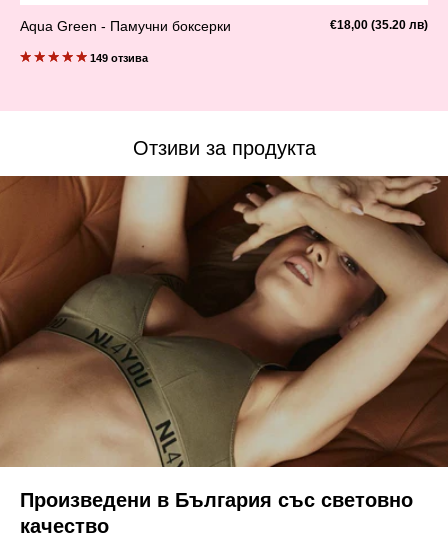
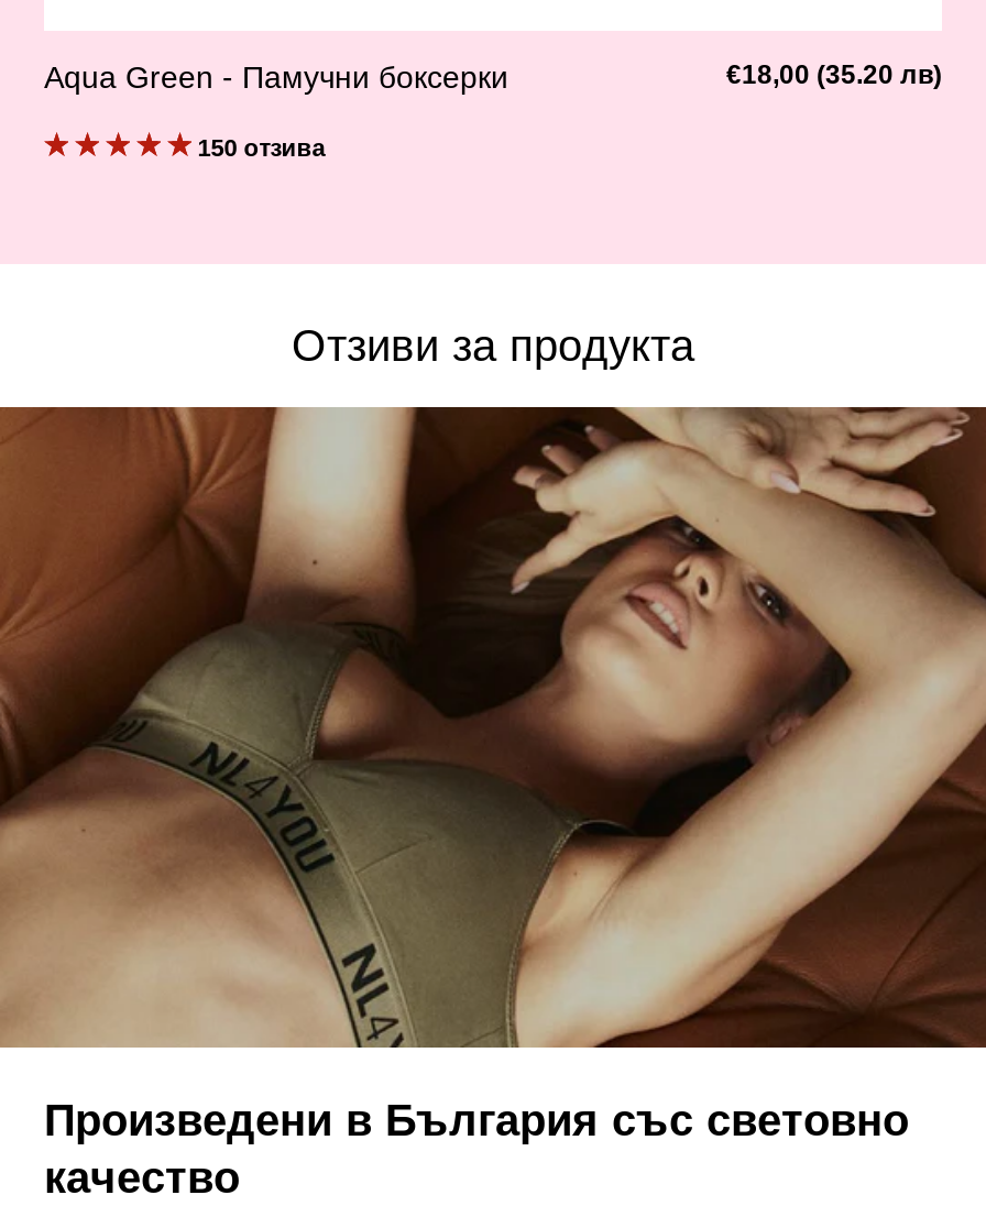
[90,51,148,63] 149 отзива -> [198,133,325,160] 150 отзива

